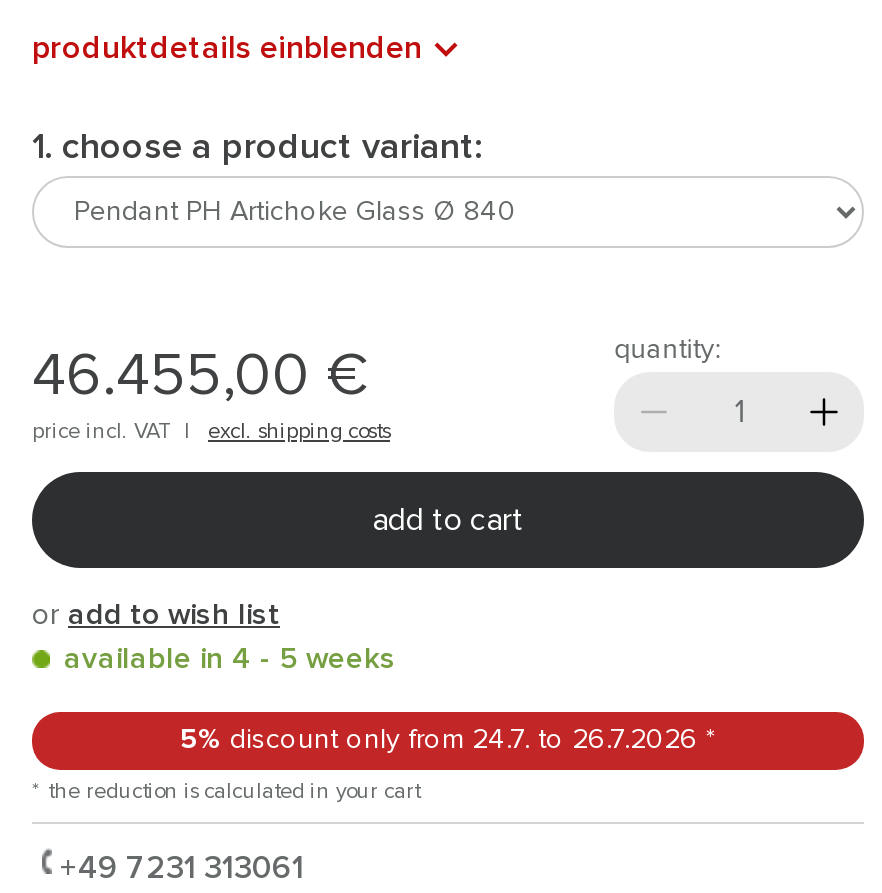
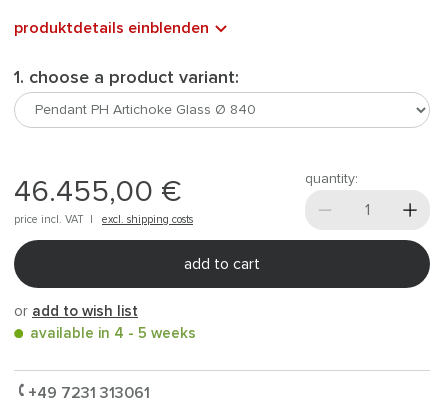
[32,726,716,802] 5% discount only from 24.7. to 26.7.2026 * | * the reduction is calculated in your cart -> none

